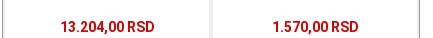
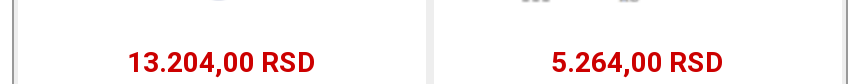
[271,19,358,35] 1.570,00 RSD -> [551,46,725,78] 5.264,00 RSD

